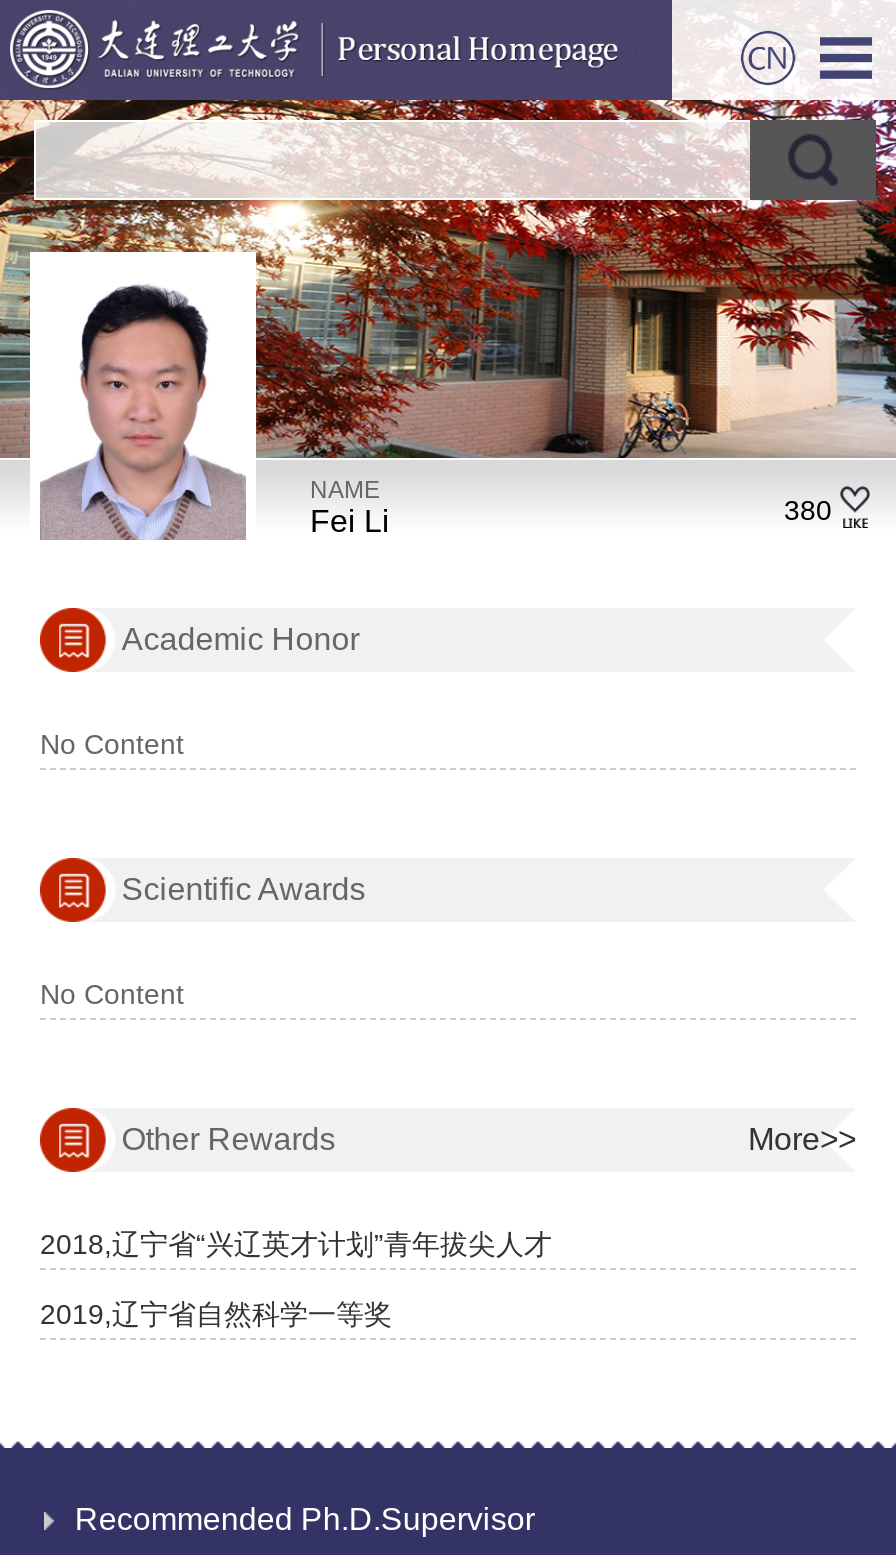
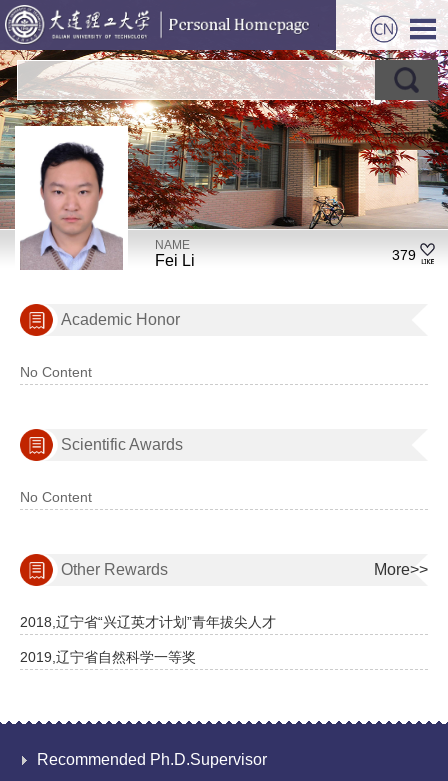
[784,494,832,526] 380 -> [392,247,416,263] 379

